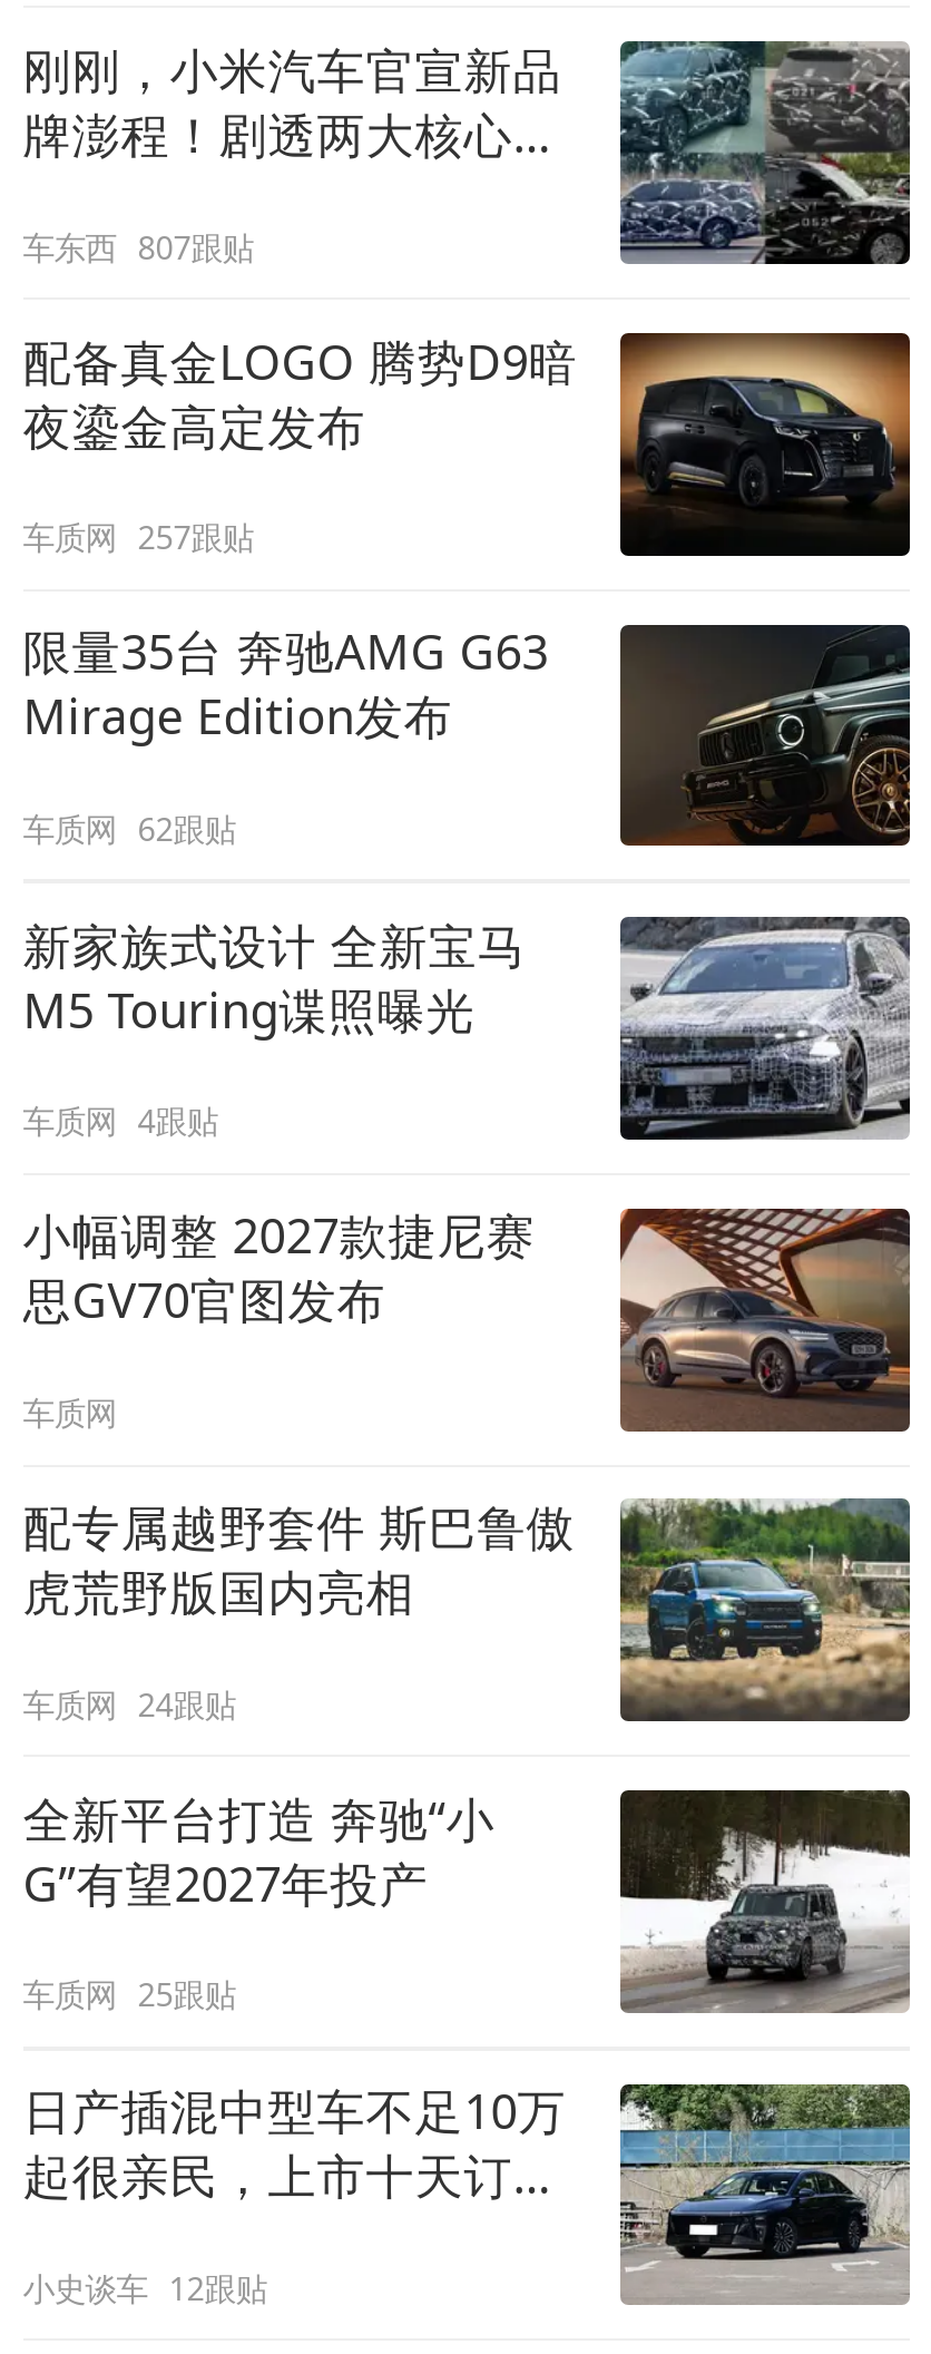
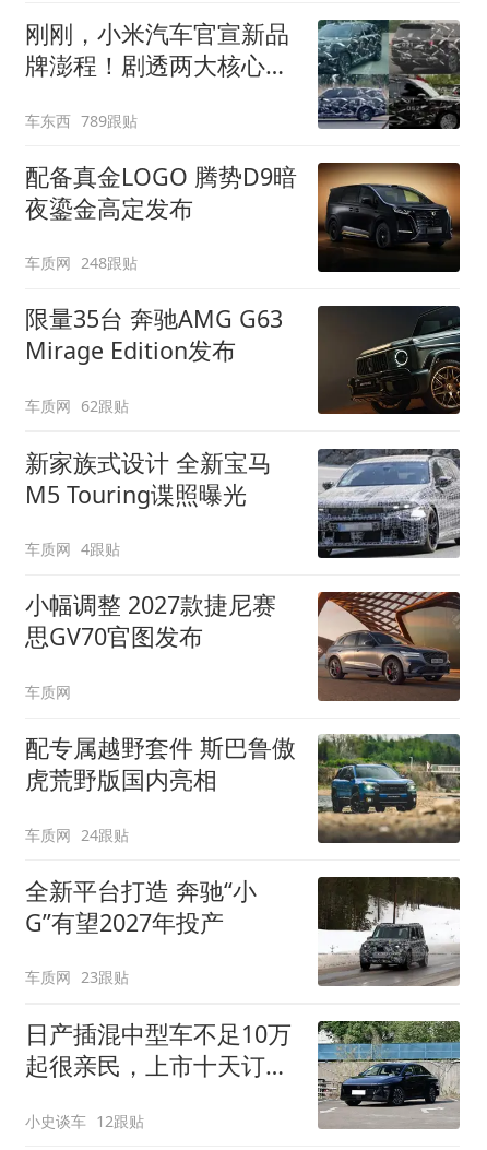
[23,225,253,267] 车东西 807跟贴 -> [25,110,138,131] 车东西 789跟贴
[23,516,253,559] 车质网 257跟贴 -> [25,252,138,273] 车质网 248跟贴
[23,1973,236,2016] 车质网 25跟贴 -> [25,967,129,987] 车质网 23跟贴

